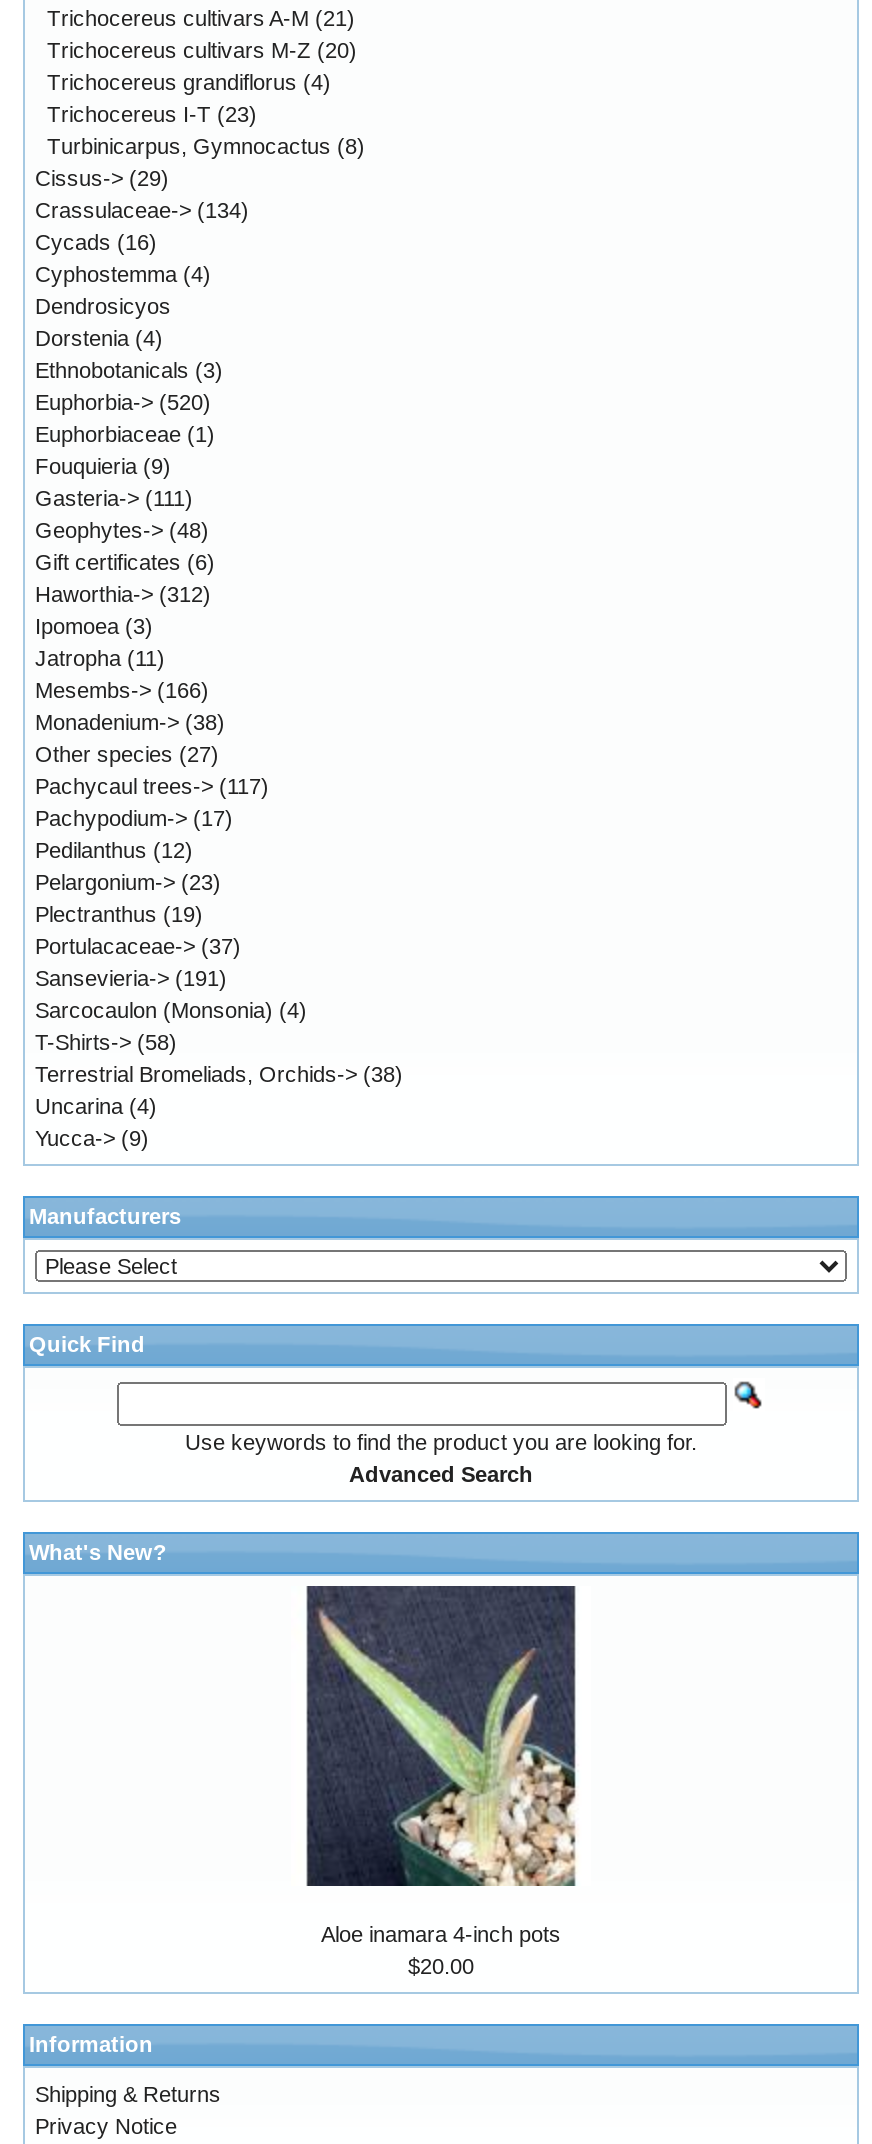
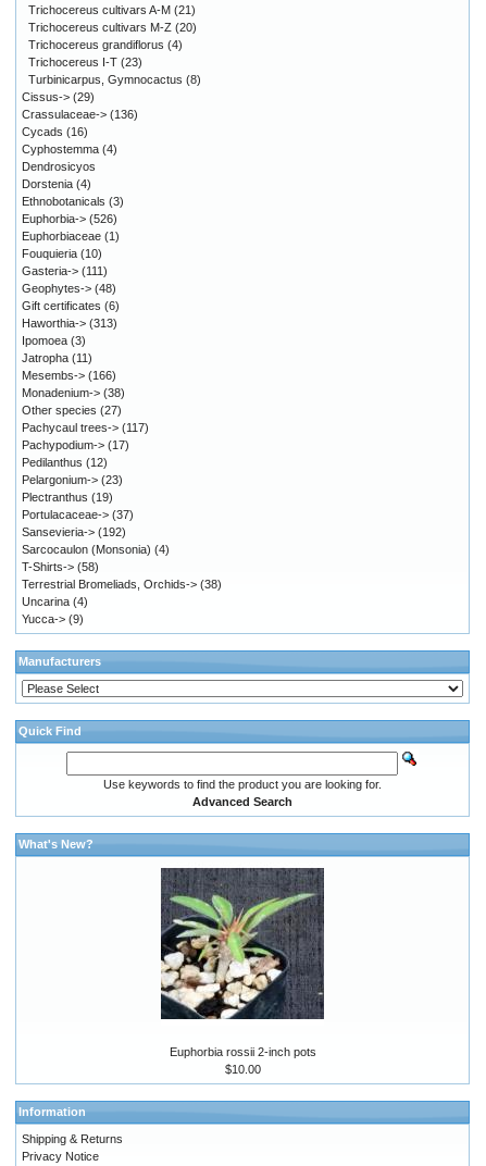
[35,198,249,222] Crassulaceae-> (134) -> [22,108,138,121] Crassulaceae-> (136)
[35,390,211,414] Euphorbia-> (520) -> [22,212,117,225] Euphorbia-> (526)
[35,454,171,478] Fouquieria (9) -> [22,247,102,260] Fouquieria (10)
[35,582,211,606] Haworthia-> (312) -> [22,317,117,330] Haworthia-> (313)
[35,966,227,990] Sansevieria-> (191) -> [22,526,126,539] Sansevieria-> (192)
[291,1584,591,1946] [image] | Aloe inamara 4-inch pots -> [160,863,325,1059] [image] | Euphorbia rossii 2-inch pots
[408,1954,474,1978] $20.00 -> [225,1063,260,1076] $10.00

